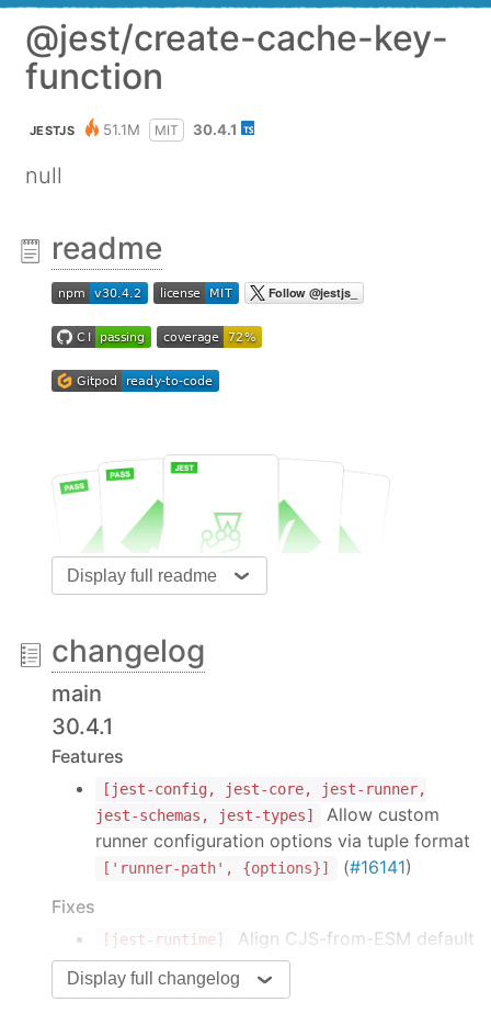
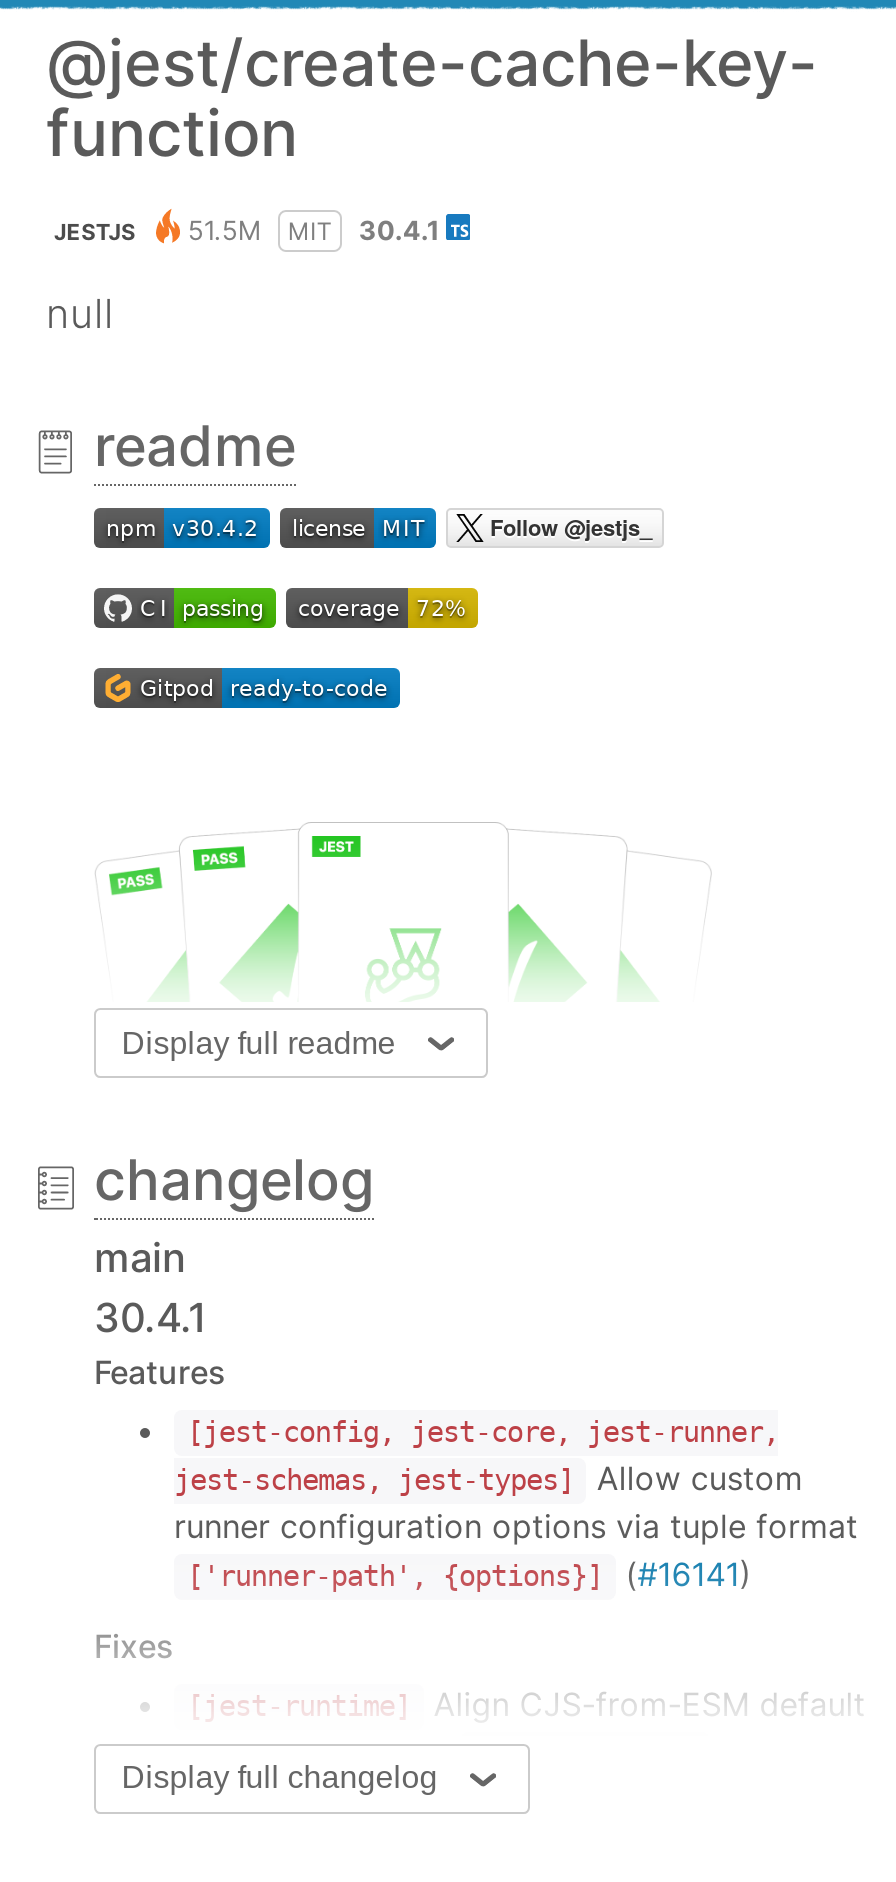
[30,120,237,138] JESTJS 51.1M MIT 30.4.1 -> [54,213,439,245] JESTJS 51.5M MIT 30.4.1

